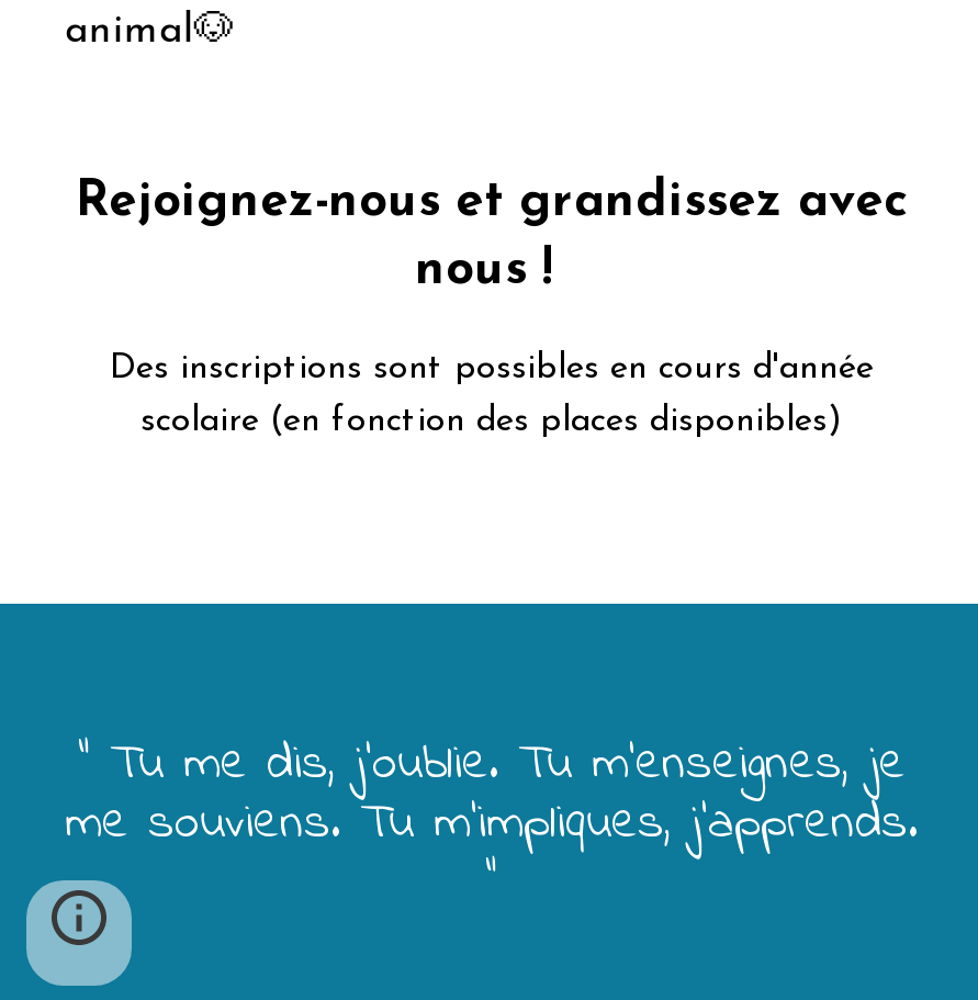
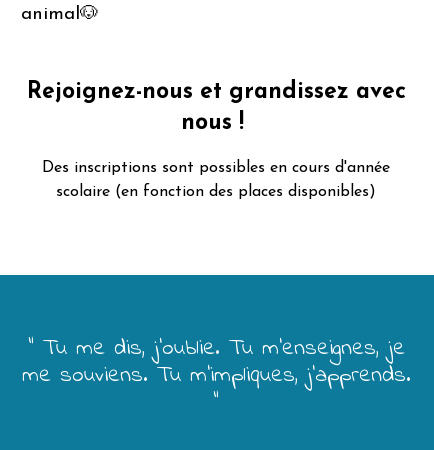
[24,878,134,988] [image] -> none

